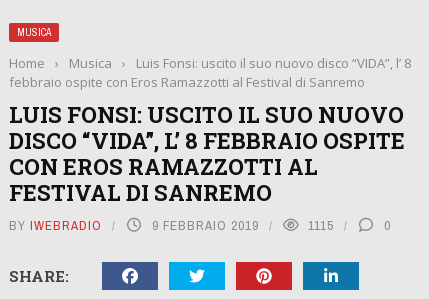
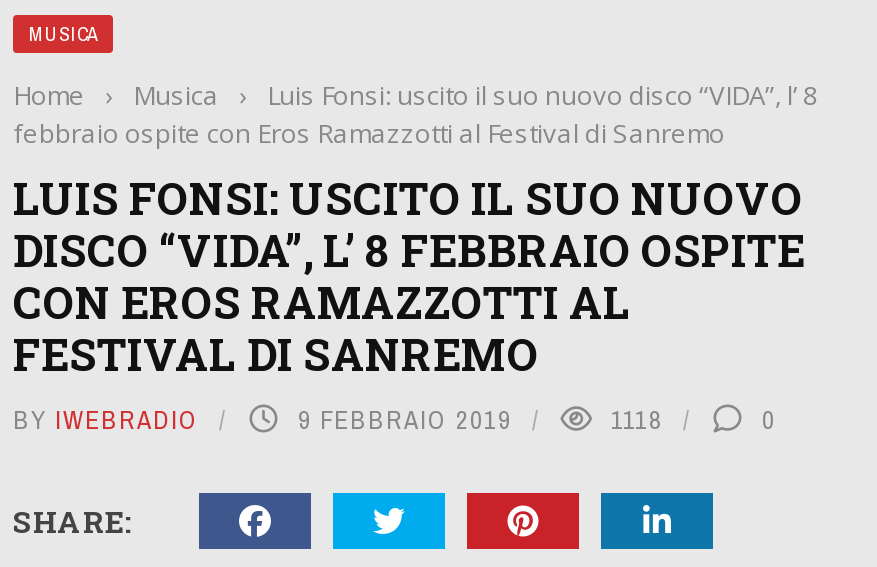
[308,217,334,234] 1115 -> [611,403,663,437] 1118

